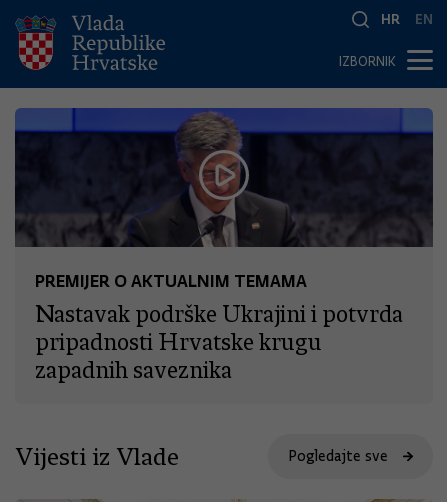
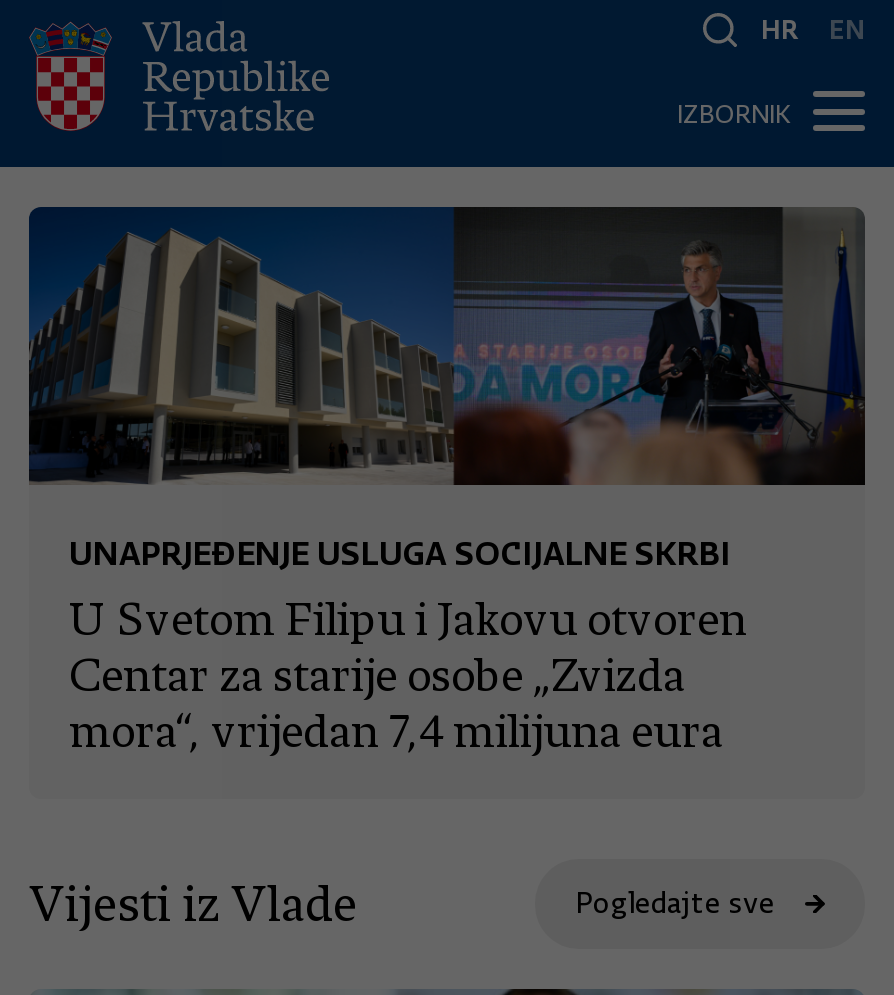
[14,107,434,384] [image] | PREMIJER O AKTUALNIM TEMAMA | Nastavak podrške Ukrajini i potvrda | pripadnosti Hrvatske krugu | zapadnih saveznika -> [27,205,867,760] [image] | UNAPRJEĐENJE USLUGA SOCIJALNE SKRBI | U Svetom Filipu i Jakovu otvoren | Centar za starije osobe „Zvizda | mora“, vrijedan 7,4 milijuna eura

